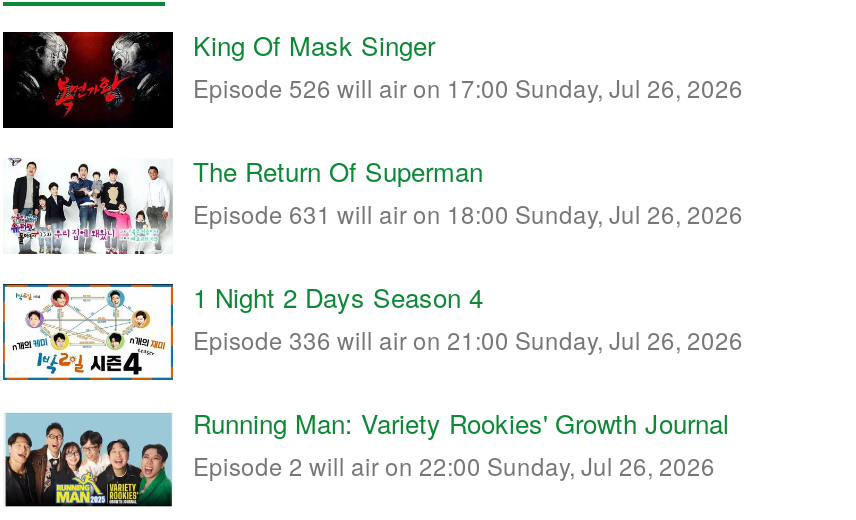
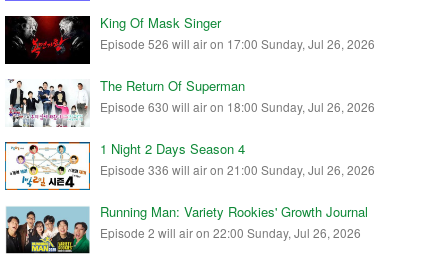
[193,195,743,229] Episode 631 will air on 18:00 Sunday, Jul 26, 2026 -> [100,98,375,115] Episode 630 will air on 18:00 Sunday, Jul 26, 2026

